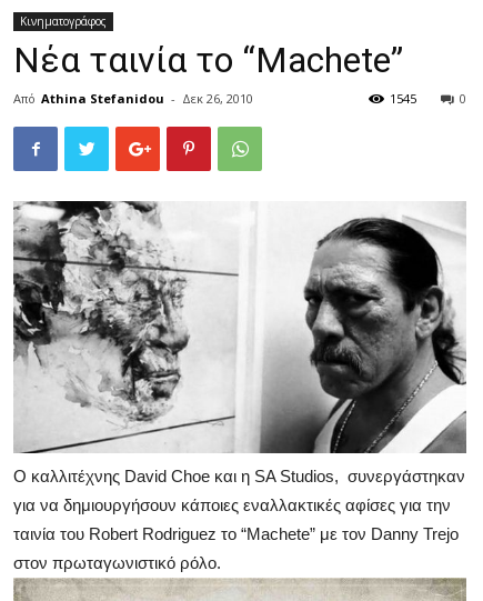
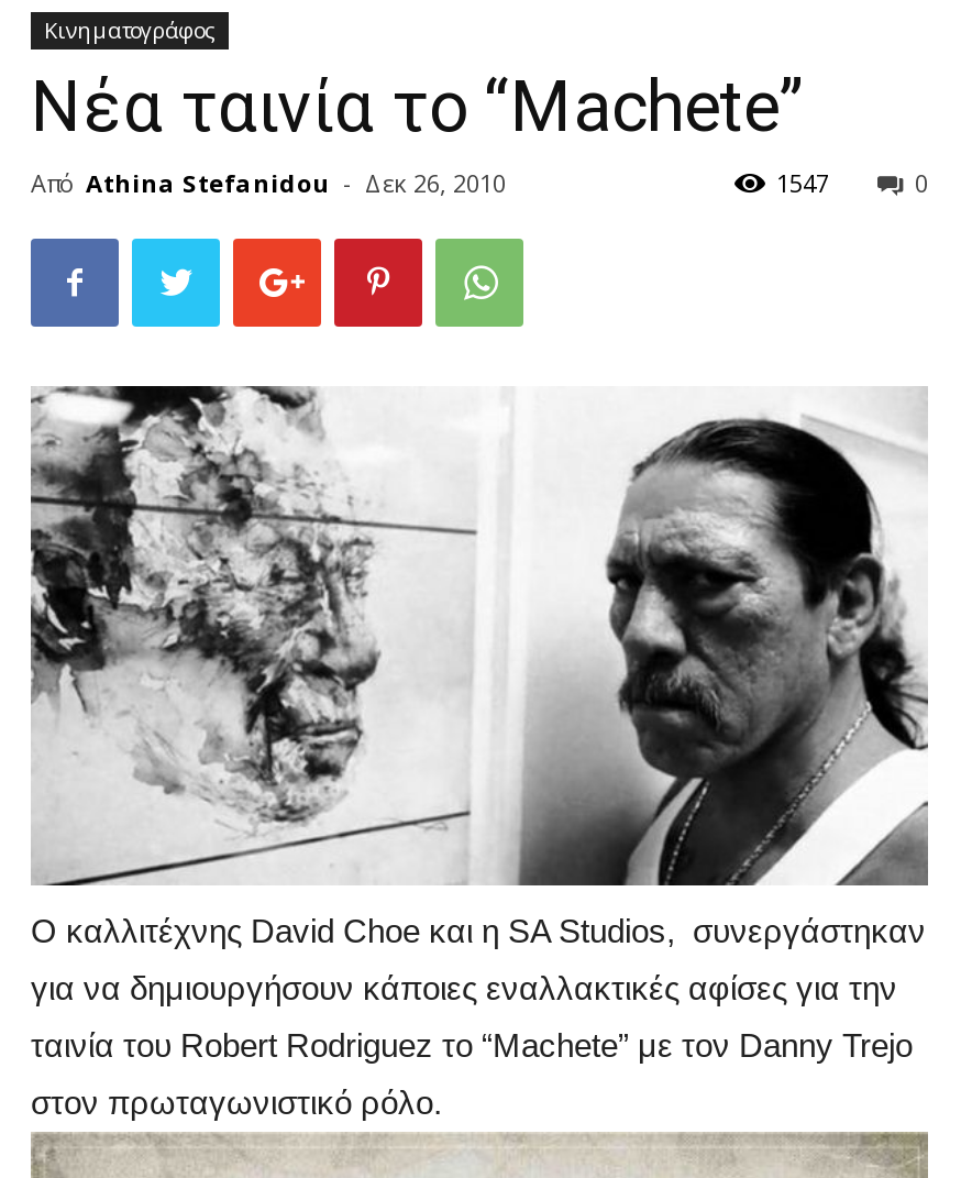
[390,90,416,107] 1545 -> [776,166,829,199] 1547

